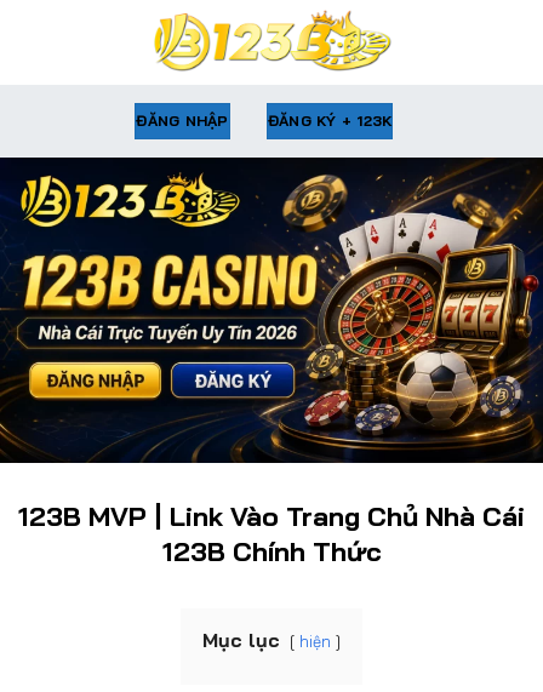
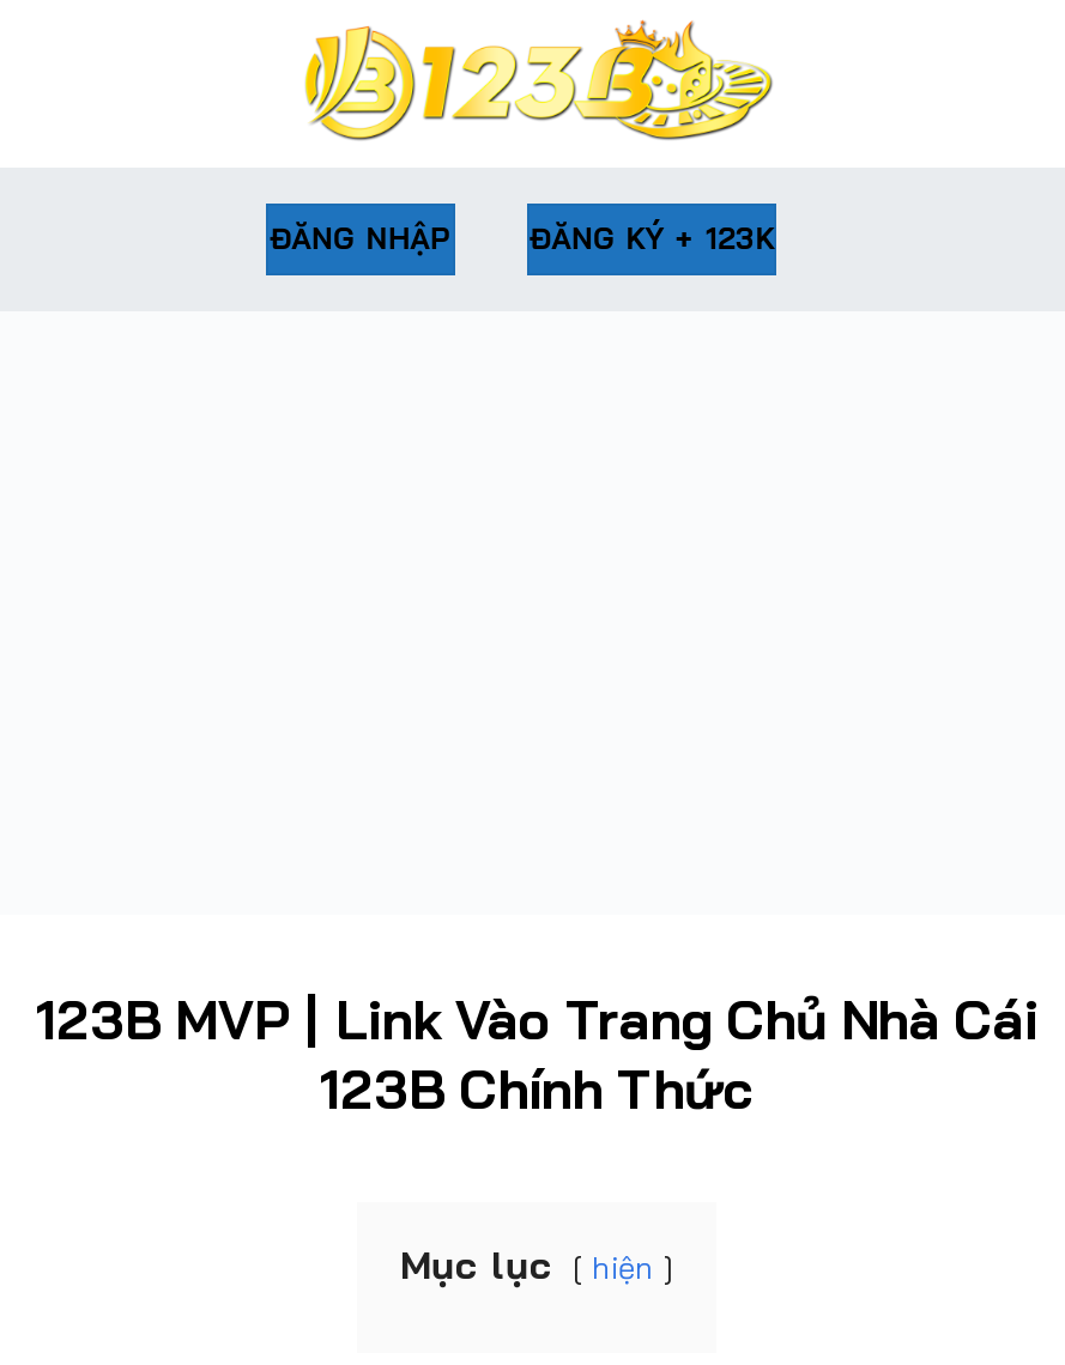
[4,156,539,464] [image] -> none

